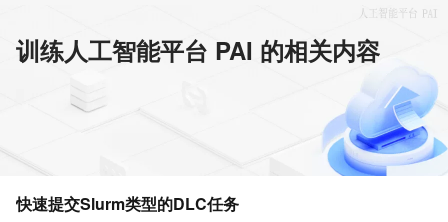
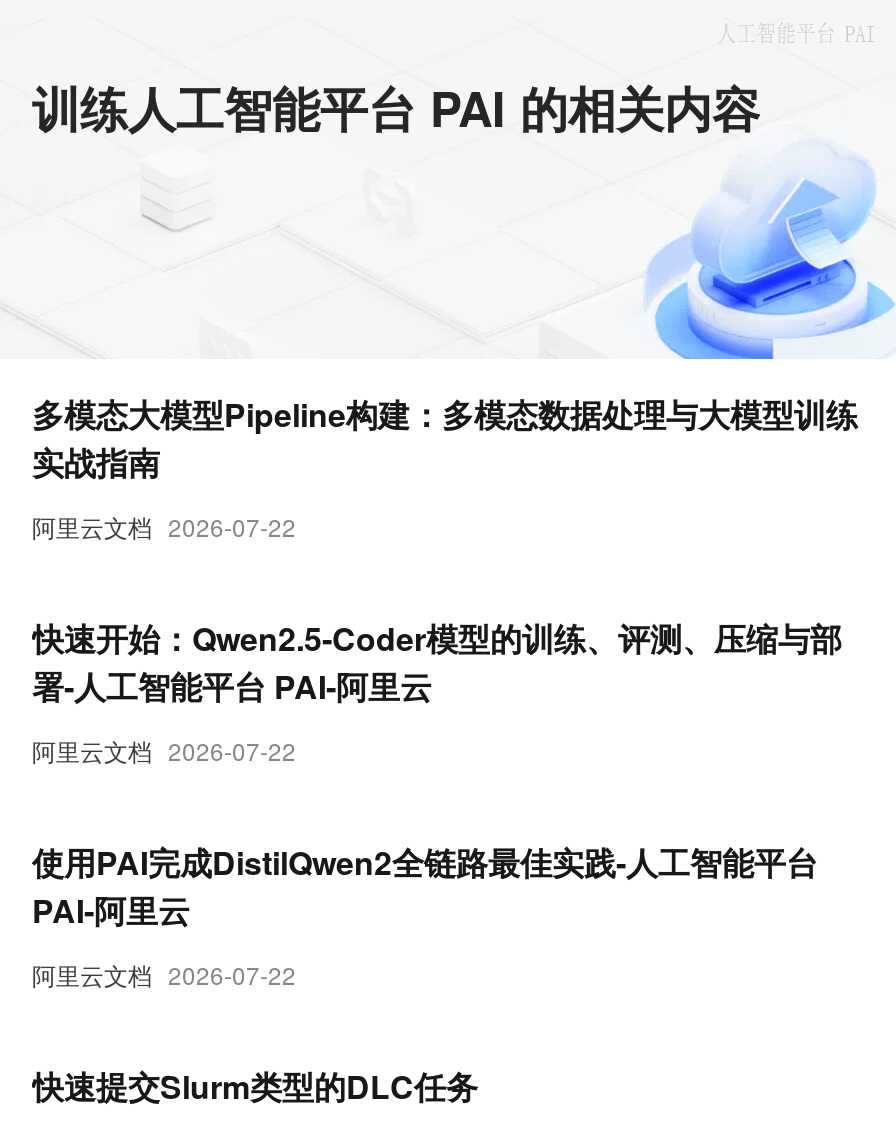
none -> [32,509,296,543] 阿里云文档 2026-07-22
none -> [32,391,858,485] 多模态大模型Pipeline构建：多模态数据处理与大模型训练 | 实战指南
none -> [32,733,296,767] 阿里云文档 2026-07-22
none -> [32,615,842,709] 快速开始：Qwen2.5-Coder模型的训练、评测、压缩与部 | 署-人工智能平台 PAI-阿里云
none -> [32,957,296,991] 阿里云文档 2026-07-22
none -> [32,839,818,933] 使用PAI完成DistilQwen2全链路最佳实践-人工智能平台 | PAI-阿里云

